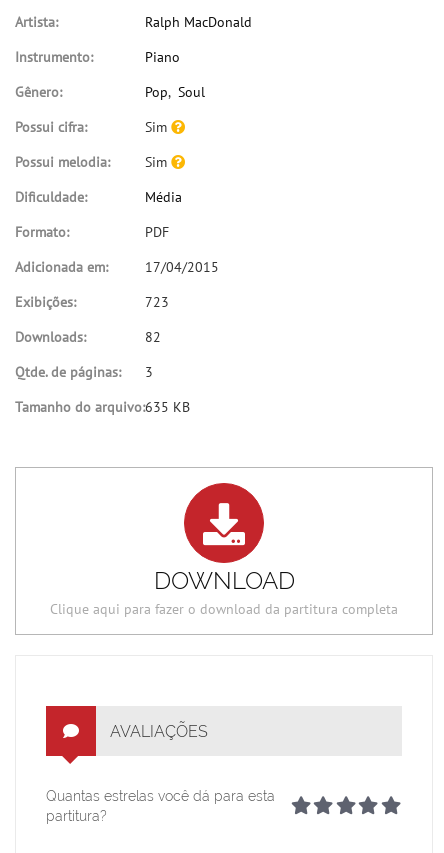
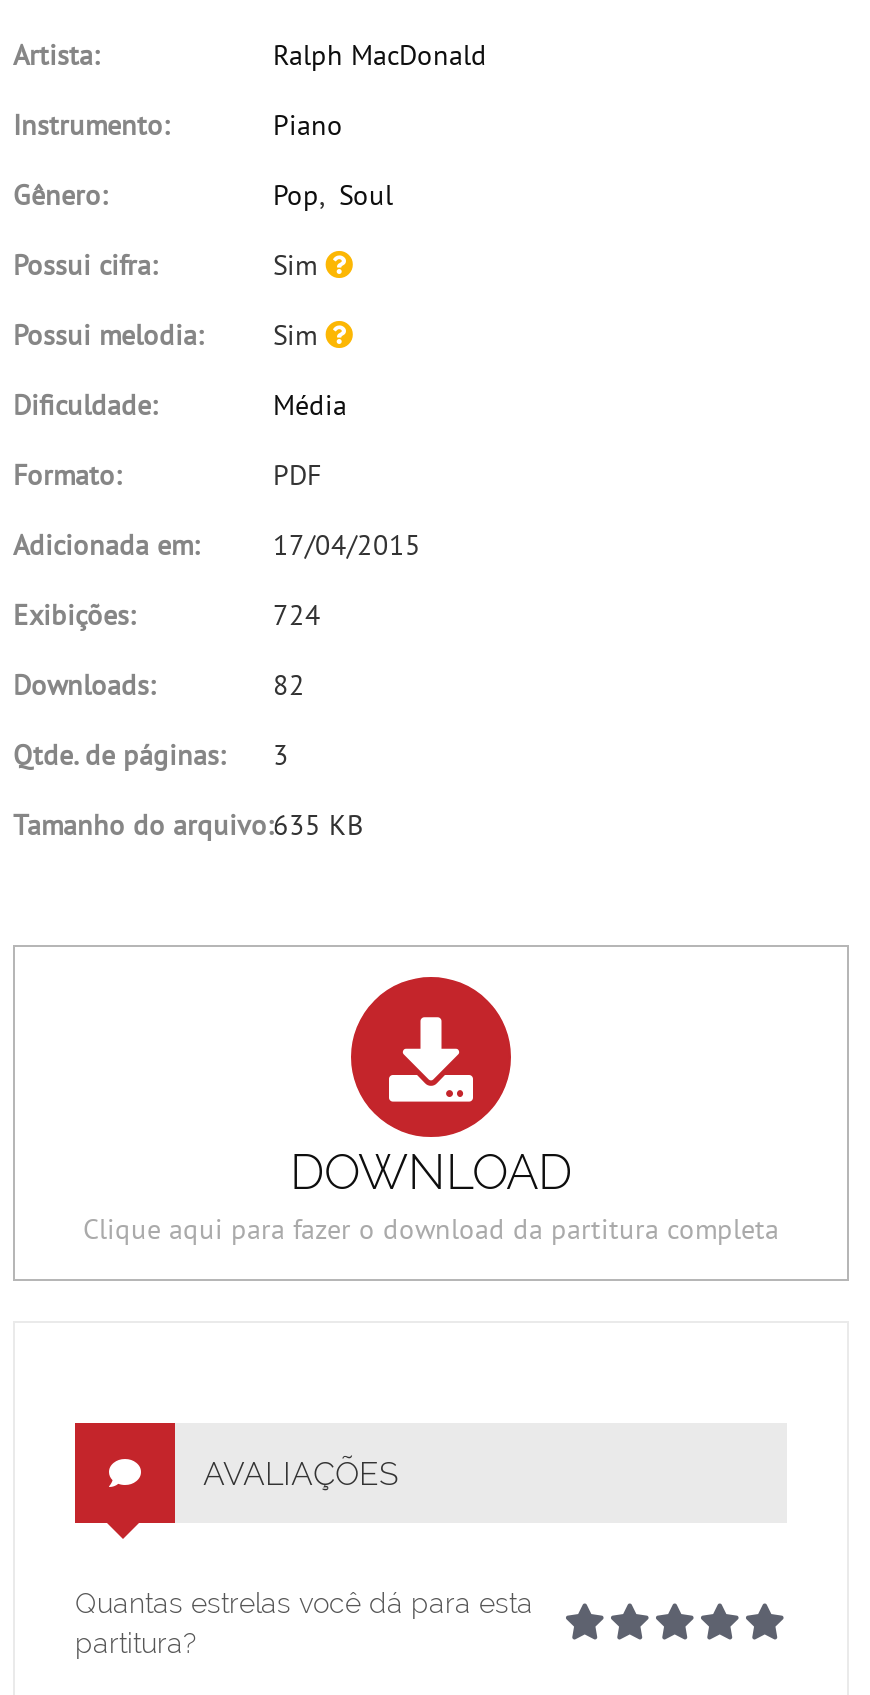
[145,293,169,311] 723 -> [273,598,321,634] 724

